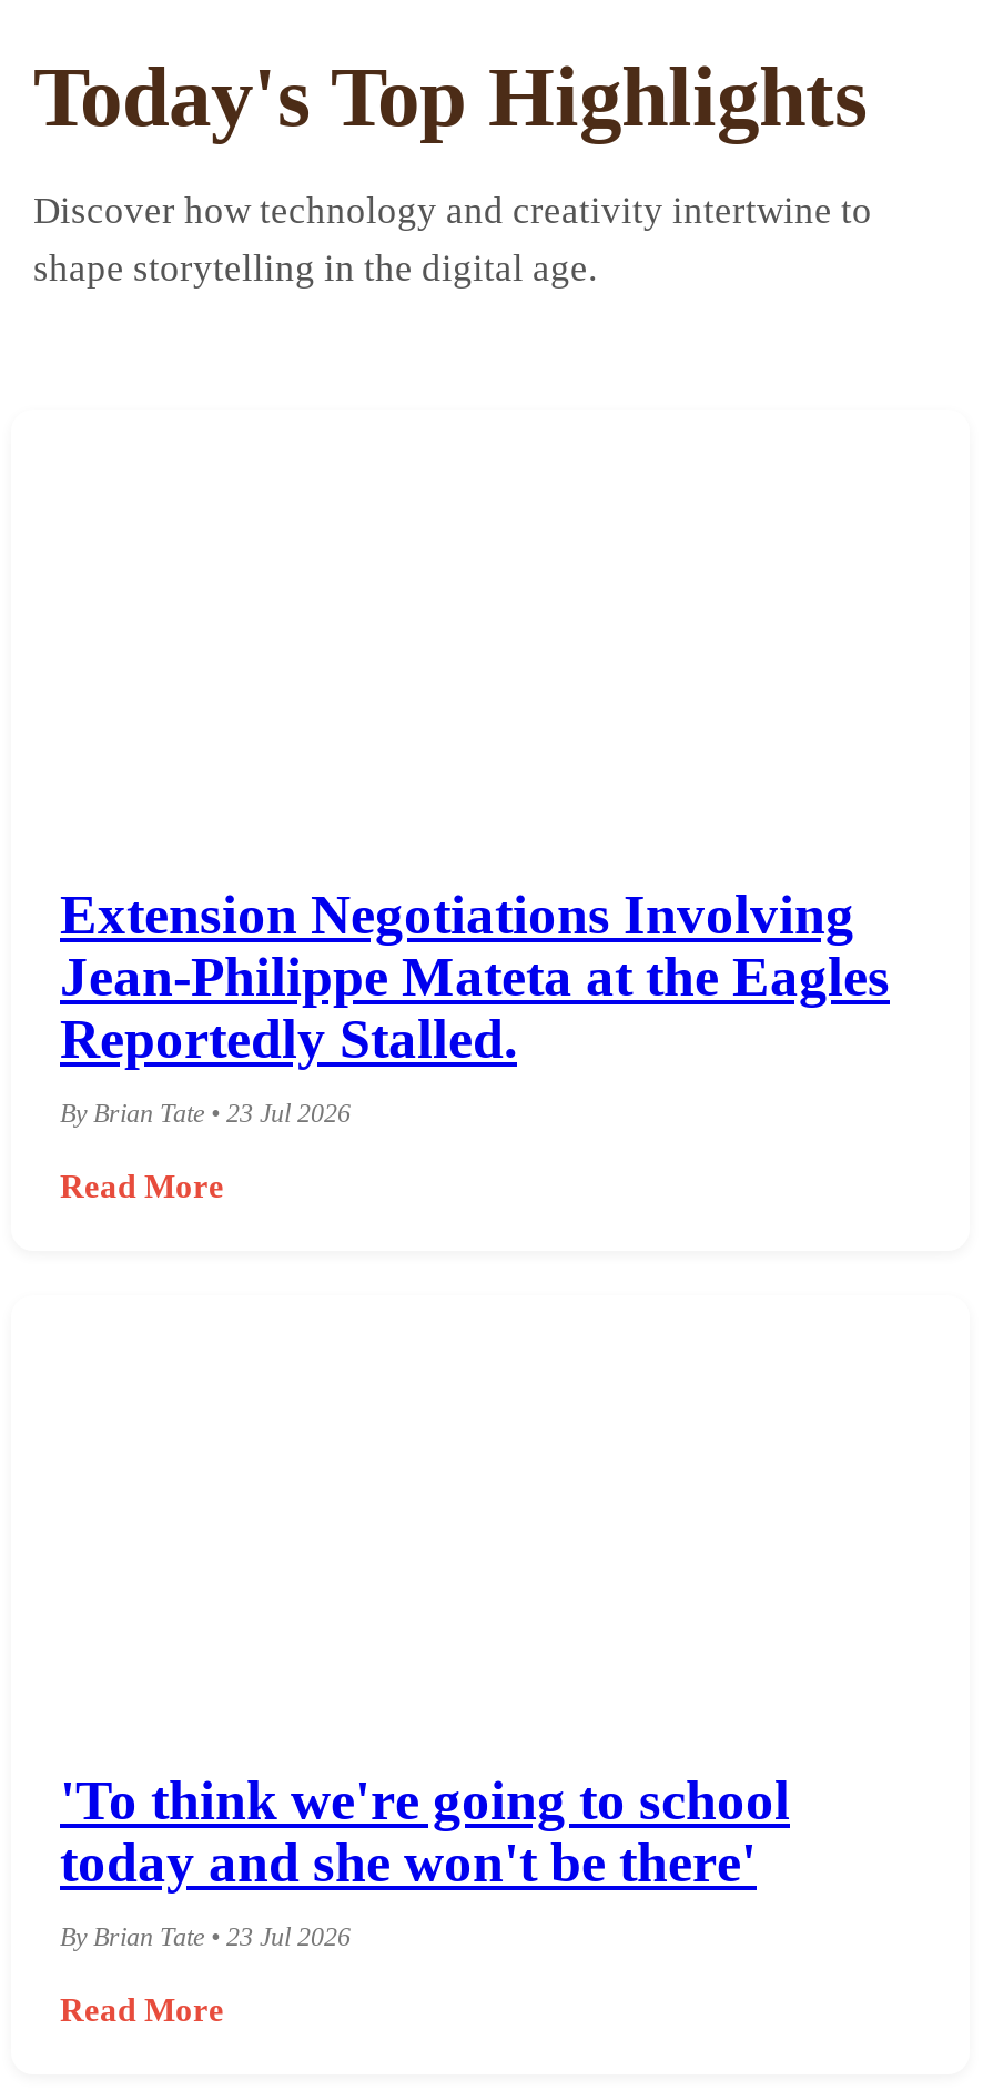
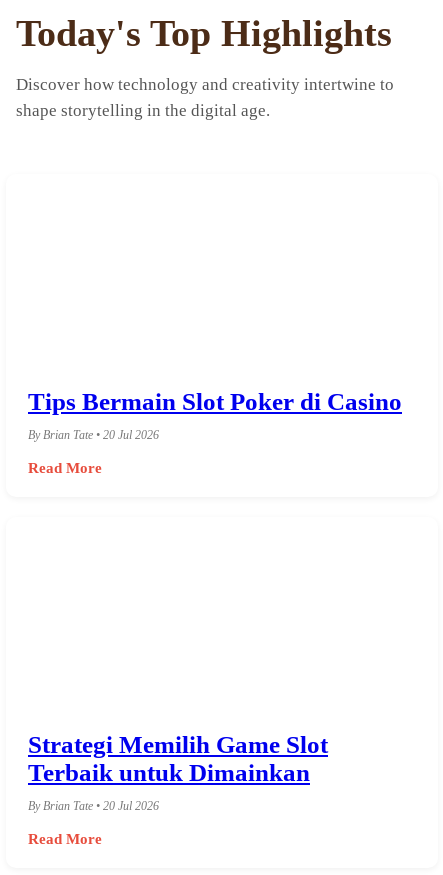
[60,886,890,1070] Extension Negotiations Involving | Jean-Philippe Mateta at the Eagles | Reportedly Stalled. -> [28,388,402,415] Tips Bermain Slot Poker di Casino
[60,1099,351,1130] By Brian Tate • 23 Jul 2026 -> [28,428,159,442] By Brian Tate • 20 Jul 2026
[60,1771,790,1894] 'To think we're going to school | today and she won't be there' -> [28,731,328,786] Strategi Memilih Game Slot | Terbaik untuk Dimainkan
[60,1922,351,1953] By Brian Tate • 23 Jul 2026 -> [28,799,159,813] By Brian Tate • 20 Jul 2026

